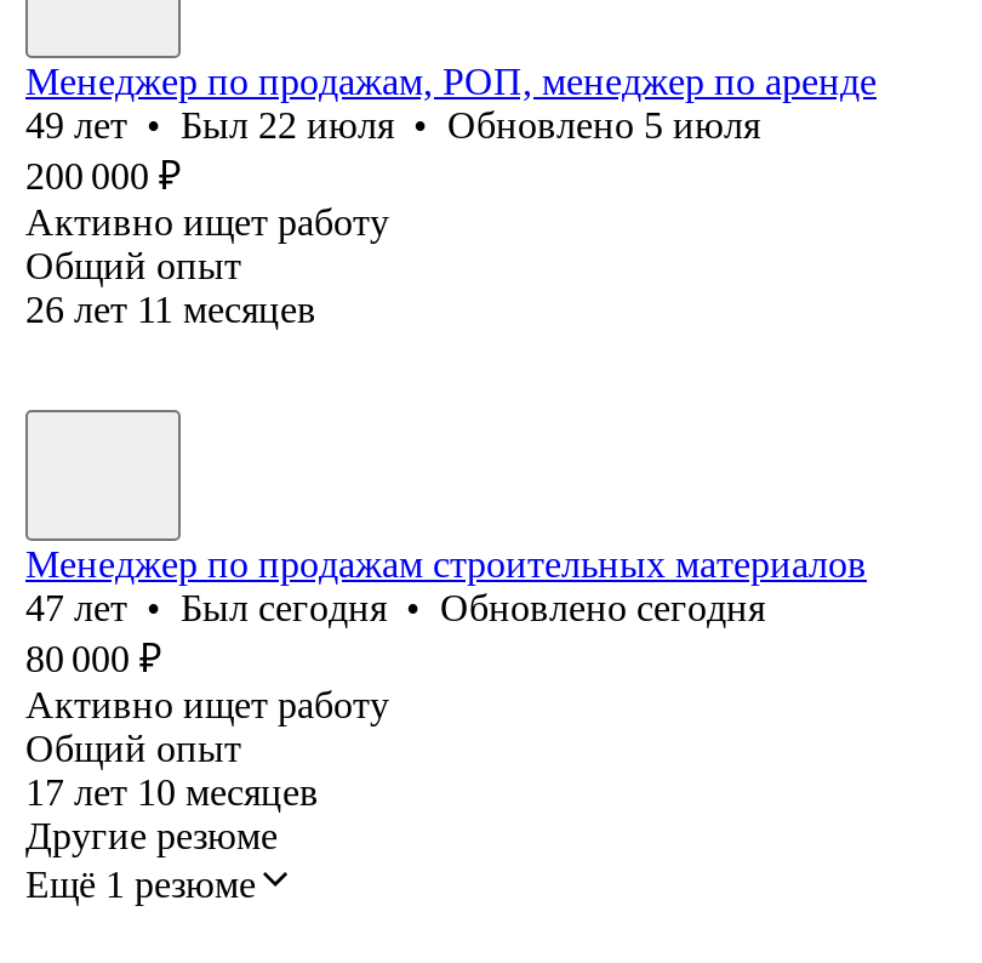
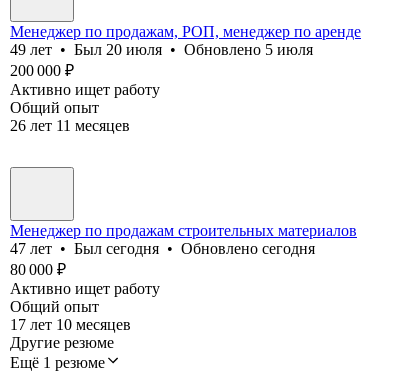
[25,104,760,145] 49 лет • Был 22 июля • Обновлено5 июля -> [10,41,313,58] 49 лет • Был 20 июля • Обновлено5 июля

